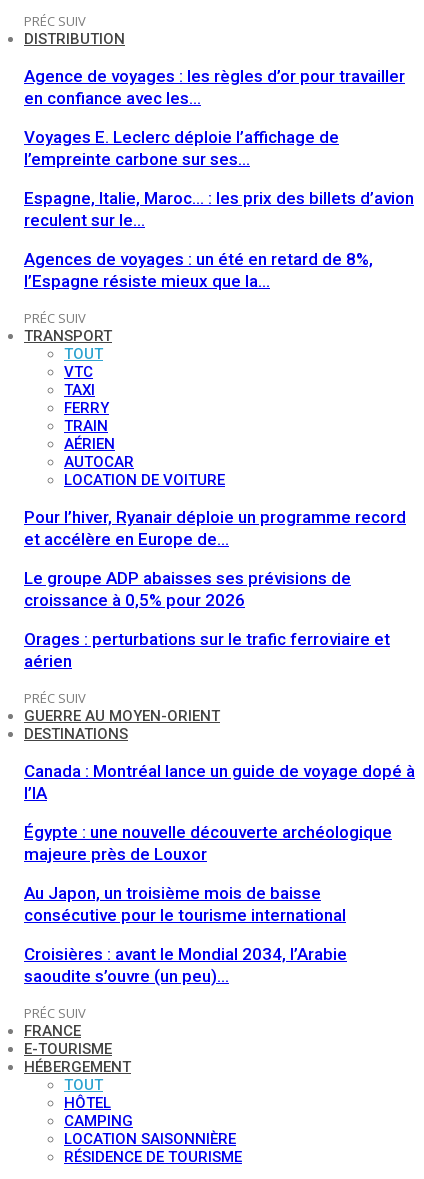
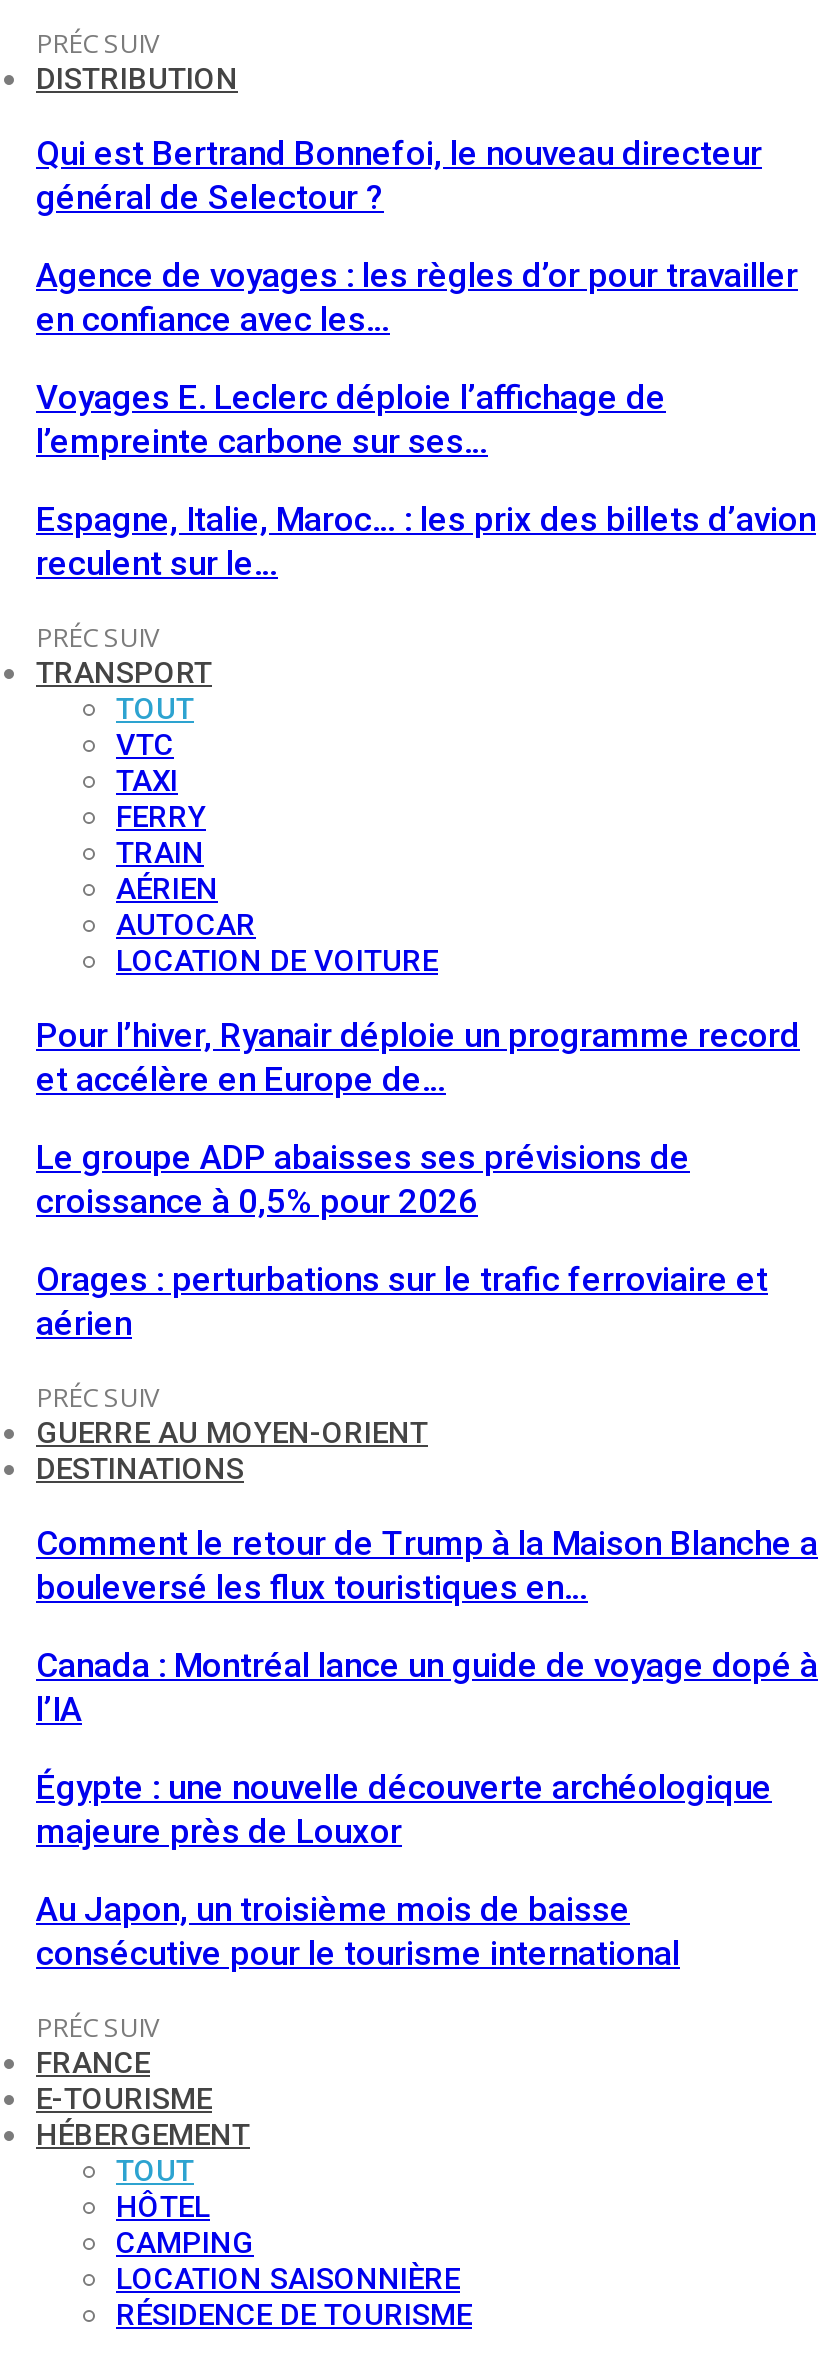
none -> [36,133,762,217] Qui est Bertrand Bonnefoi, le nouveau directeur | général de Selectour ?
moved [24,66,414,230] -> [36,255,816,583]: Agence de voyages : les règles d’or pour travailler | en confiance avec les… | Voyages E. Leclerc déploie l’affichage de | l’empreinte carbone sur ses… | Espagne, Italie, Maroc… : les prix des billets d’avion | reculent sur le…
[24,249,373,291] Agences de voyages : un été en retard de 8%, | l’Espagne résiste mieux que la… -> none
none -> [36,1523,818,1607] Comment le retour de Trump à la Maison Blanche a | bouleversé les flux touristiques en…
moved [24,761,415,925] -> [36,1645,818,1973]: Canada : Montréal lance un guide de voyage dopé à | l’IA | Égypte : une nouvelle découverte archéologique | majeure près de Louxor | Au Japon, un troisième mois de baisse | consécutive pour le tourisme international
[24,944,347,986] Croisières : avant le Mondial 2034, l’Arabie | saoudite s’ouvre (un peu)… -> none

